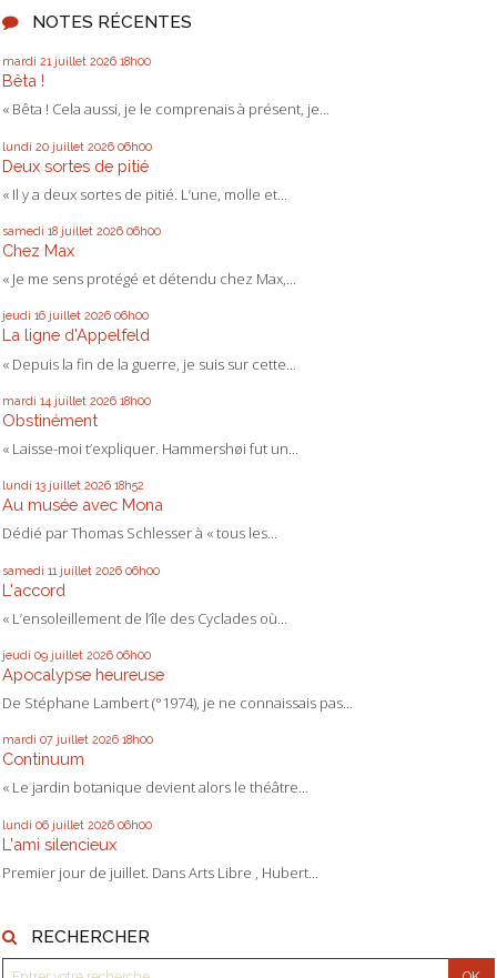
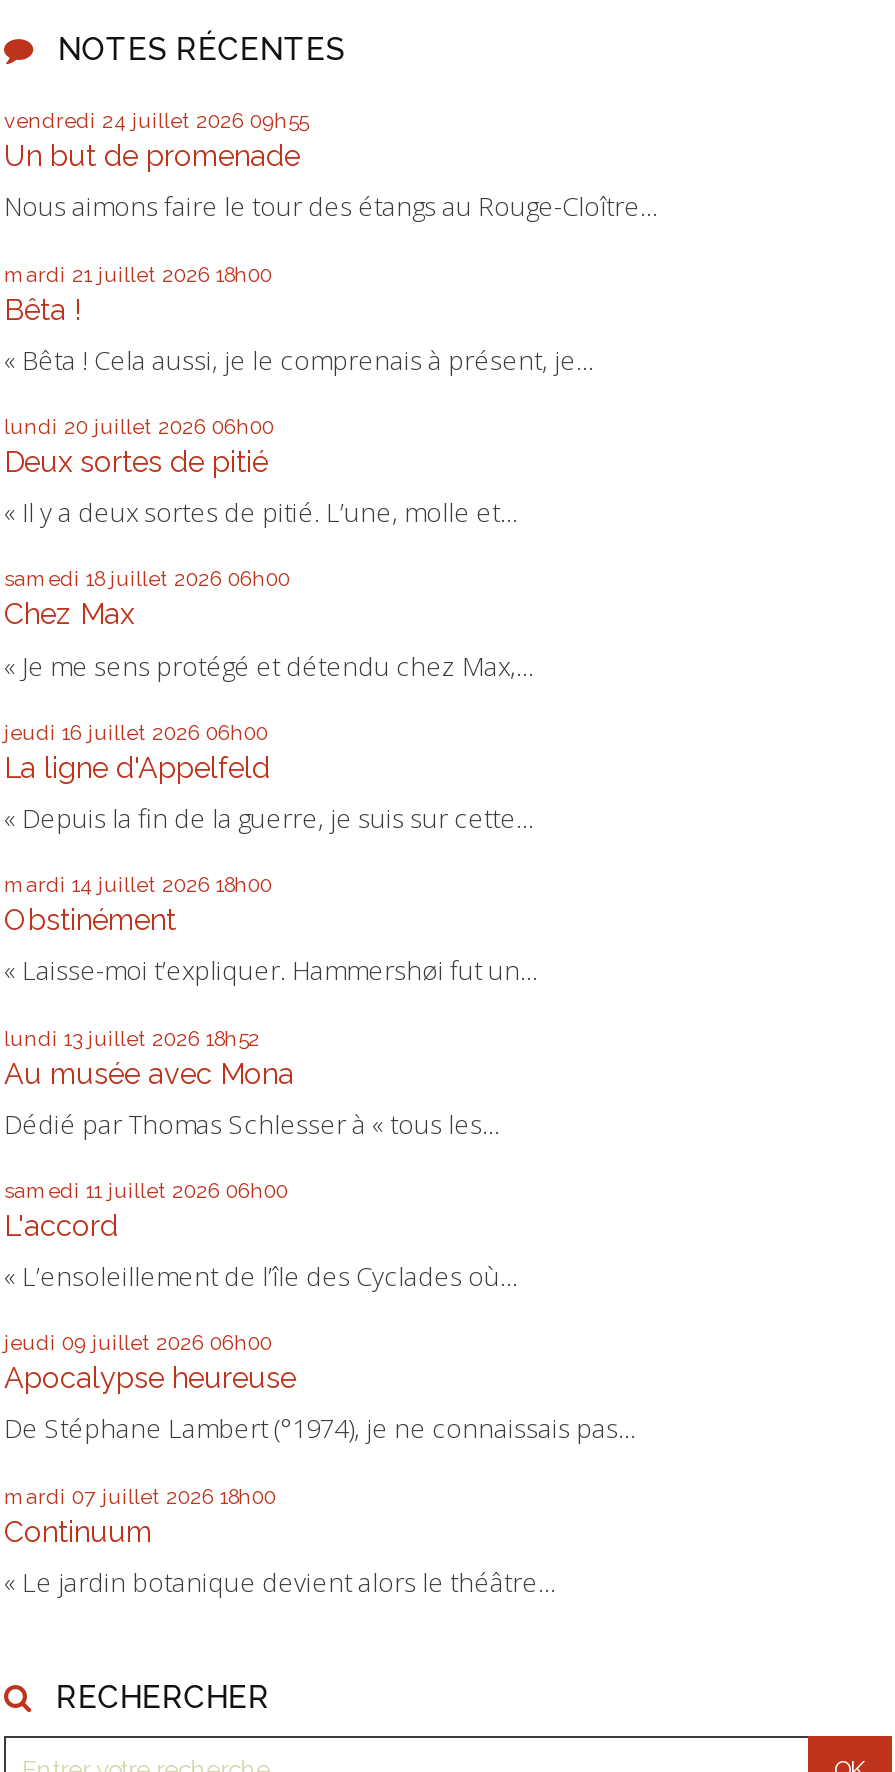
none -> [4,109,658,225] vendredi 24 juillet 2026 09h55 | Un but de promenade | Nous aimons faire le tour des étangs au Rouge-Cloître...
moved [2,55,353,798] -> [4,261,636,1600]: mardi 21 juillet 2026 18h00 | Bêta ! | « Bêta ! Cela aussi, je le comprenais à présent, je... | ... | Continuum | « Le jardin botanique devient alors le théâtre...
[2,818,318,882] lundi 06 juillet 2026 06h00 | L'ami silencieux | Premier jour de juillet. Dans Arts Libre , Hubert... -> none

